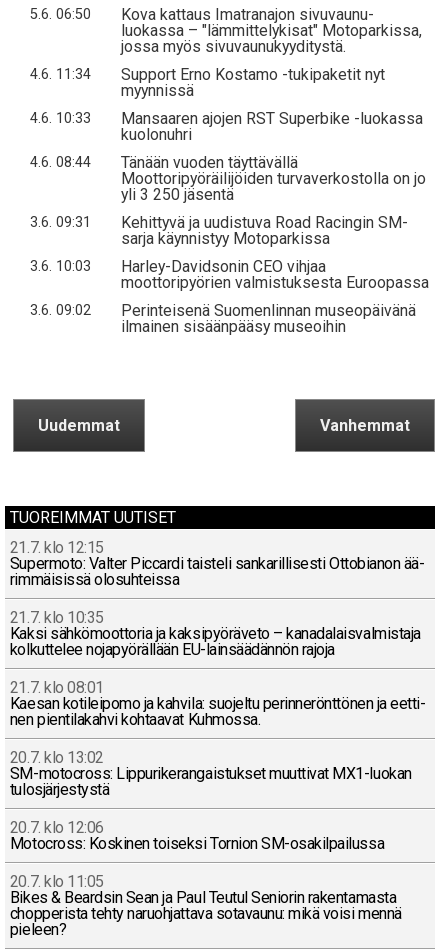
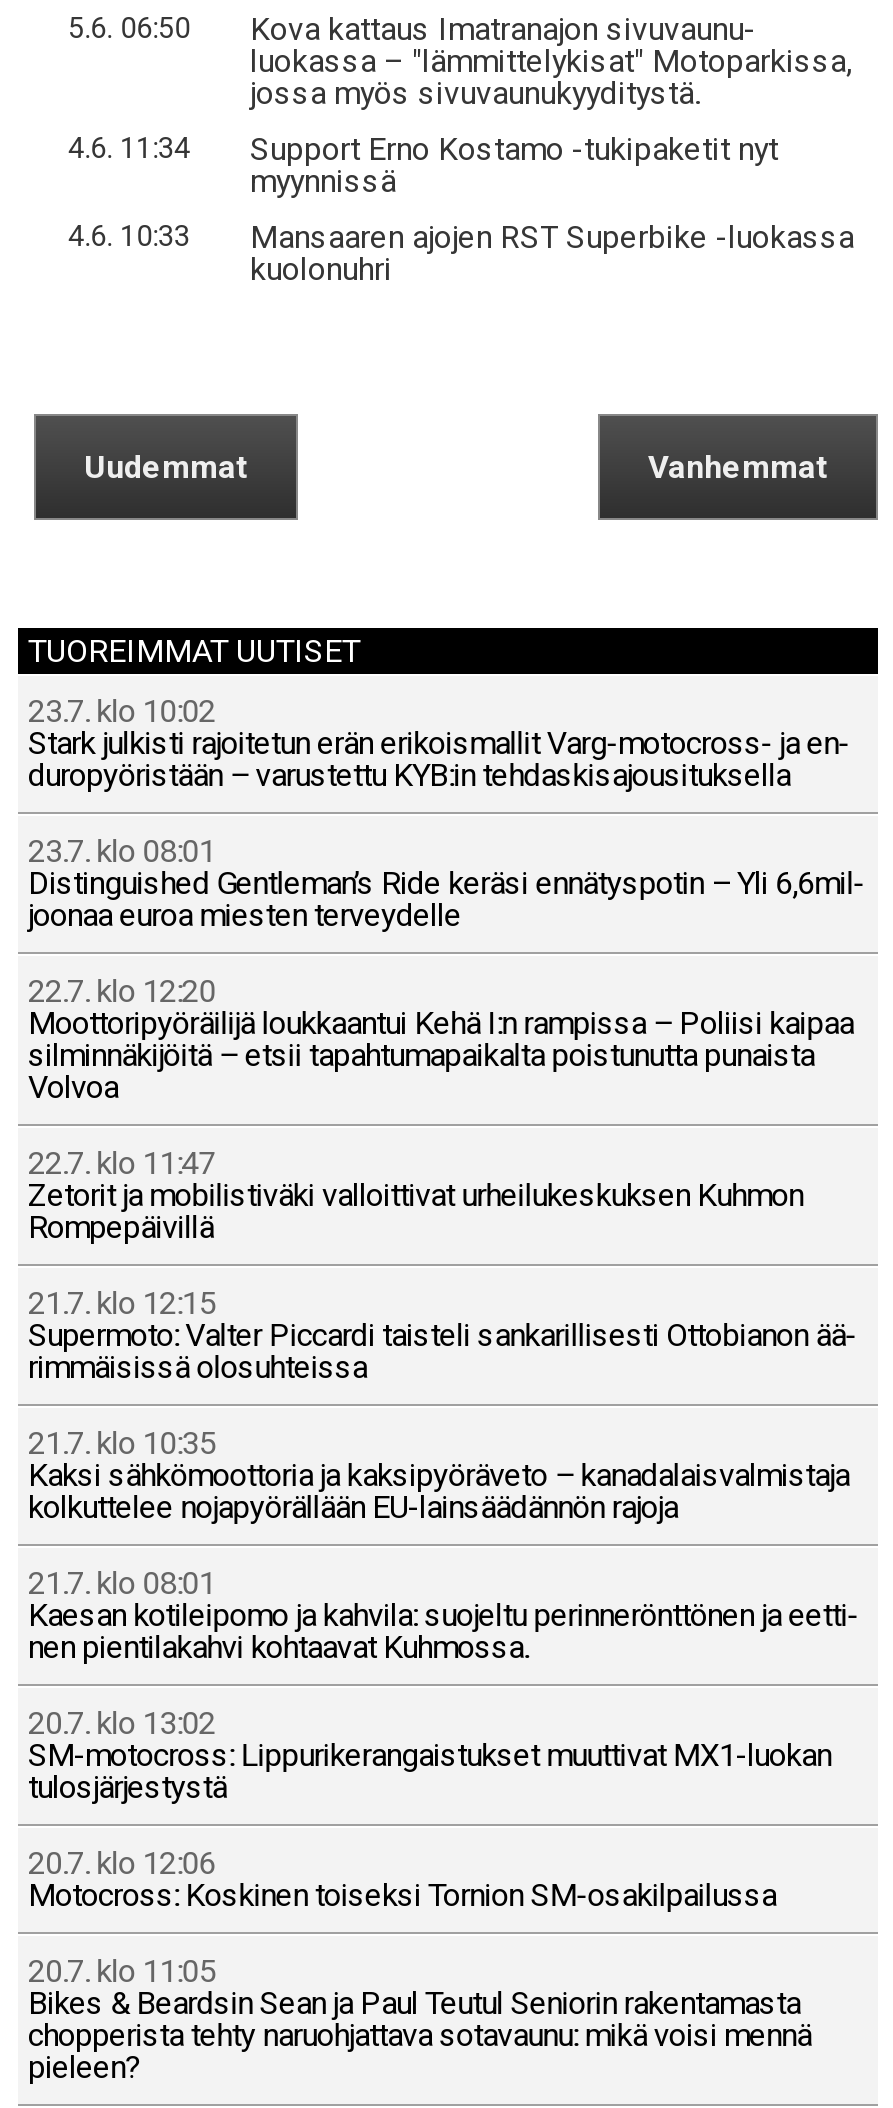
[30,153,429,336] 4.6. 08:44 | Tänään vuoden täyttävällä | Moottoripyöräilijöiden turvaverkostolla on jo | yli 3 250 jäsentä | 3.6. 09:31 | Kehittyvä ja uudistuva Road Racingin SM- | sarja käynnistyy Motoparkissa | 3.6. 10:03 | Harley-Davidsonin CEO vihjaa | moottoripyörien valmistuksesta Euroopassa | 3.6. 09:02 | Perinteisenä Suomenlinnan museopäivänä | ilmainen sisäänpääsy museoihin -> none
moved [10,416,410,527] -> [28,447,828,669]: Uudemmat | Vanhemmat | TUOREIMMAT UUTISET
none -> [28,691,865,1245] 23.7. klo 10:02 | Stark julkisti rajoitetun erän erikoismallit Varg-motocross- ja en | duropyöristään – varustettu KYB:in tehdaskisajousituksella | 23.7. klo 08:01 | Distinguished Gentleman’s Ride keräsi ennätyspotin – Yli 6,6mil | joonaa euroa miesten terveydelle | 22.7. klo 12:20 | Moottoripyöräilijä loukkaantui Kehä I:n rampissa – Poliisi kaipaa | silminnäkijöitä – etsii tapahtumapaikalta poistunutta punaista | Volvoa | 22.7. klo 11:47 | Zetorit ja mobilistiväki valloittivat urheilukeskuksen Kuhmon | Rompepäivillä

